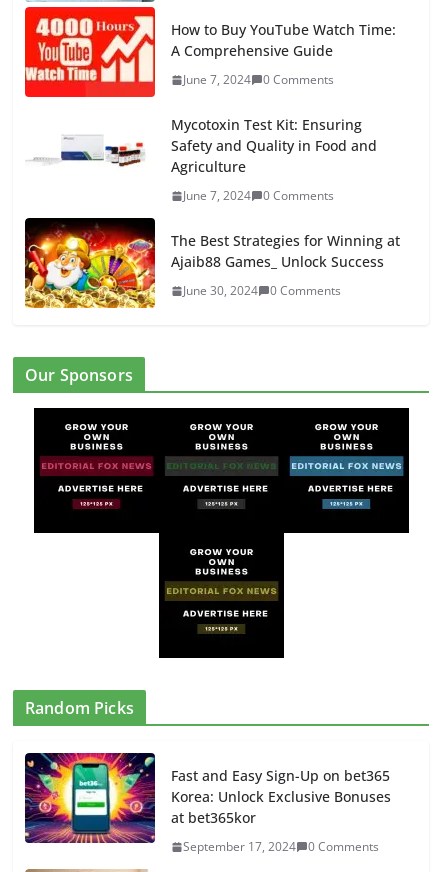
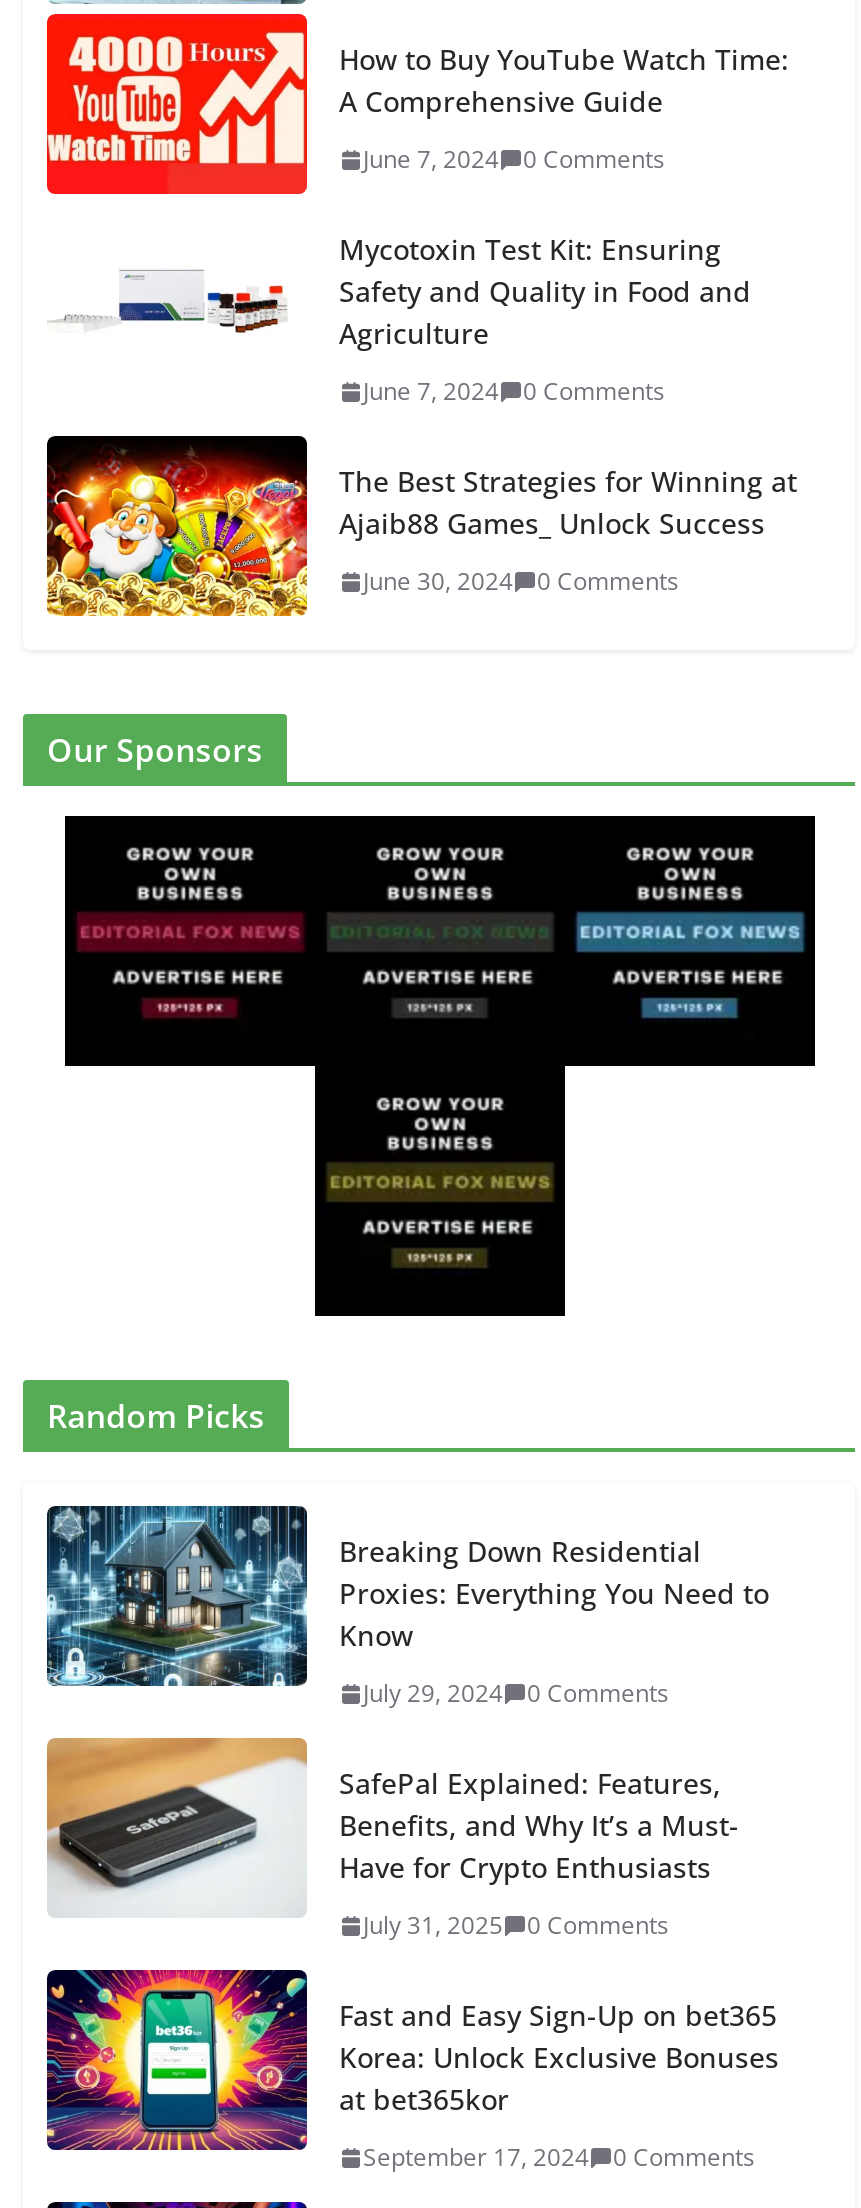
none -> [45,1504,769,1942] [image] | Breaking Down Residential | Proxies: Everything You Need to | Know | July 29, 2024 | 0 Comments | SafePal Explained: Features, | Benefits, and Why It’s a Must- | Have for Crypto Enthusiasts | July 31, 2025 | 0 Comments
none -> [47,1736,309,1916] [image]

